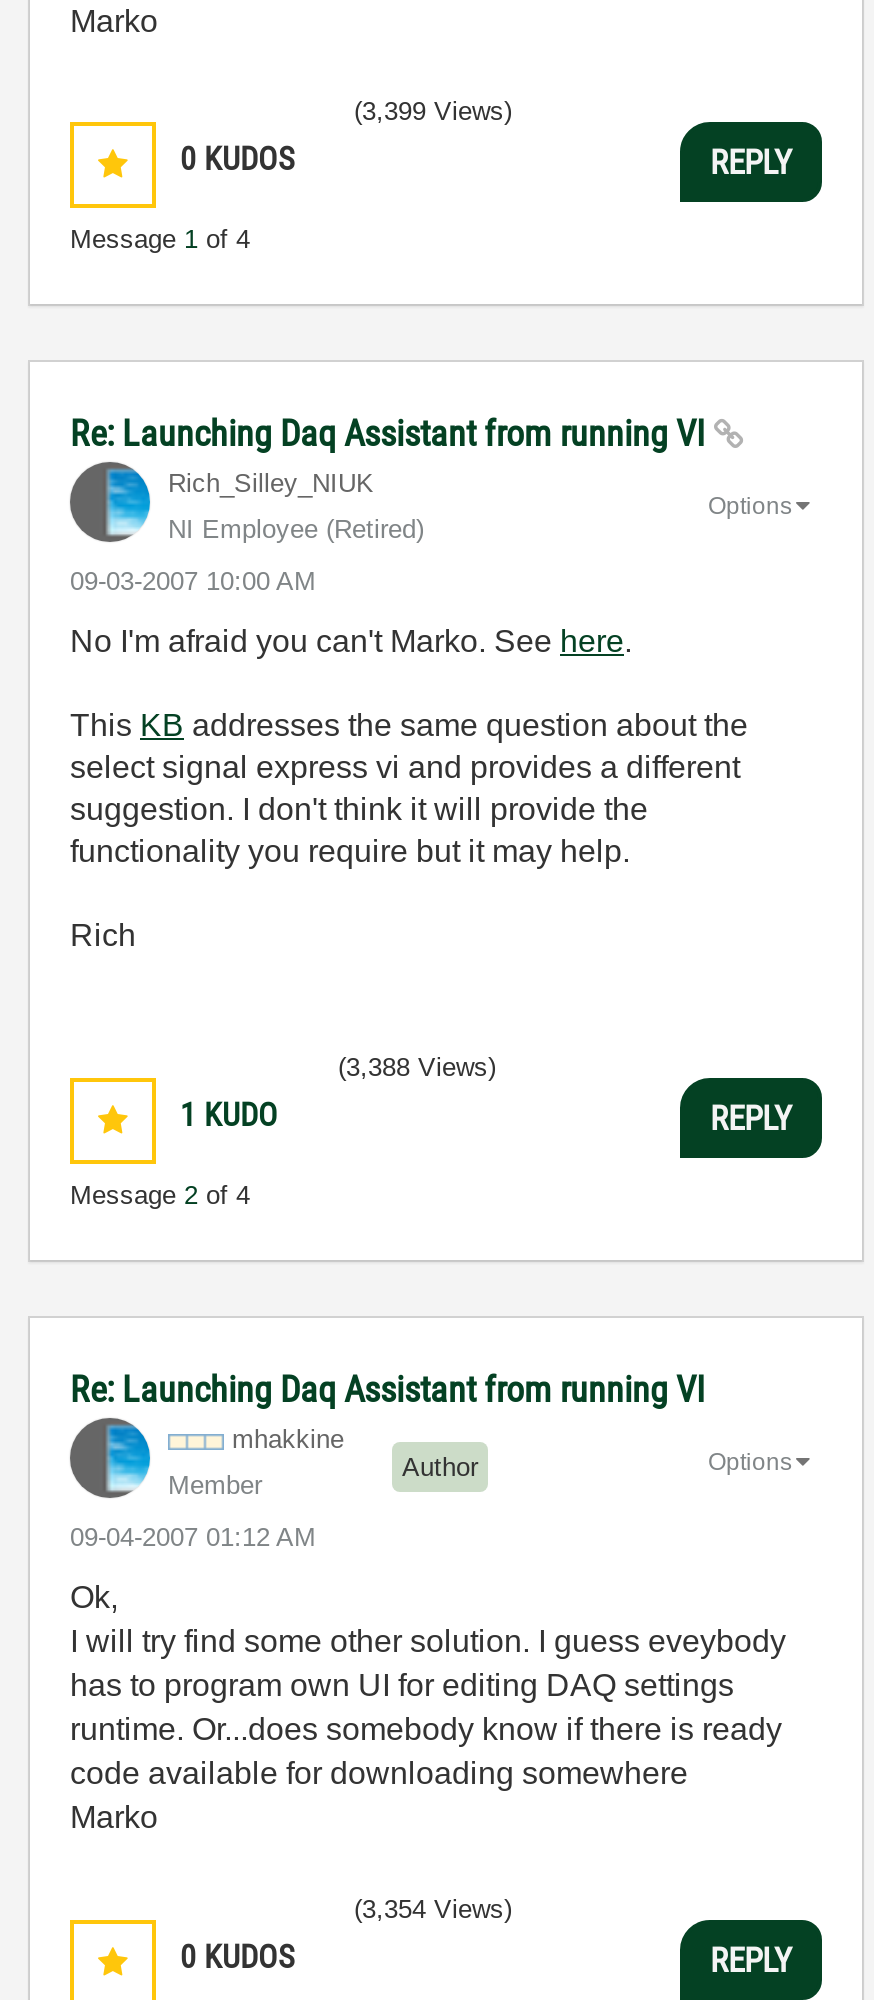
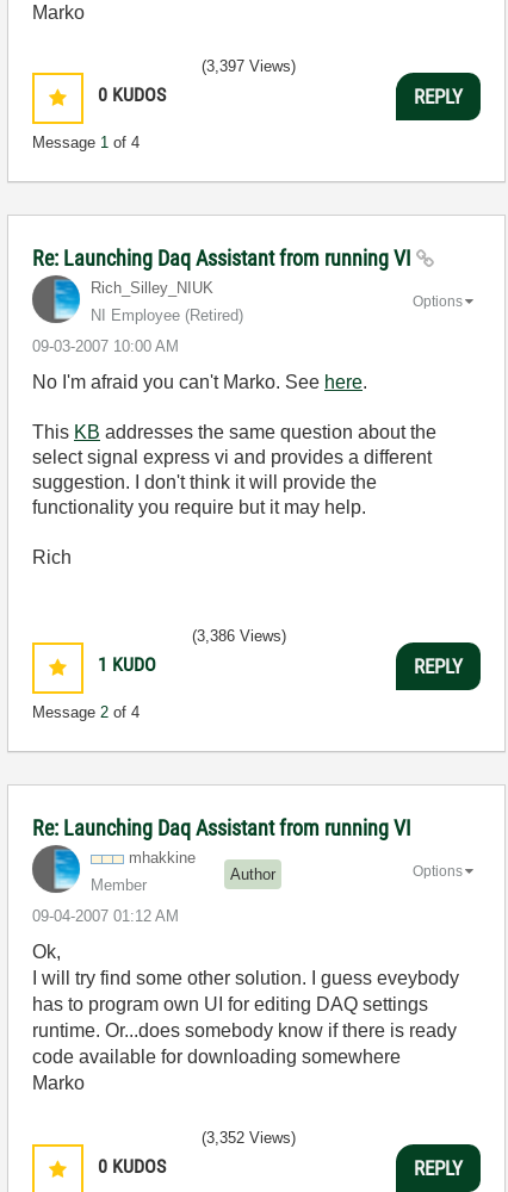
[354,96,512,126] (3,399 Views) -> [202,57,296,75] (3,397 Views)
[338,1052,496,1082] (3,388 Views) -> [192,627,286,645] (3,386 Views)
[354,1894,512,1924] (3,354 Views) -> [202,1129,296,1147] (3,352 Views)

